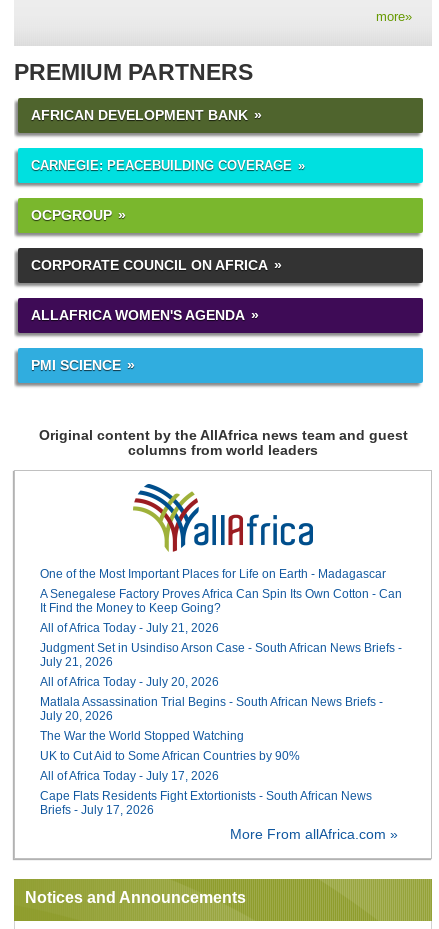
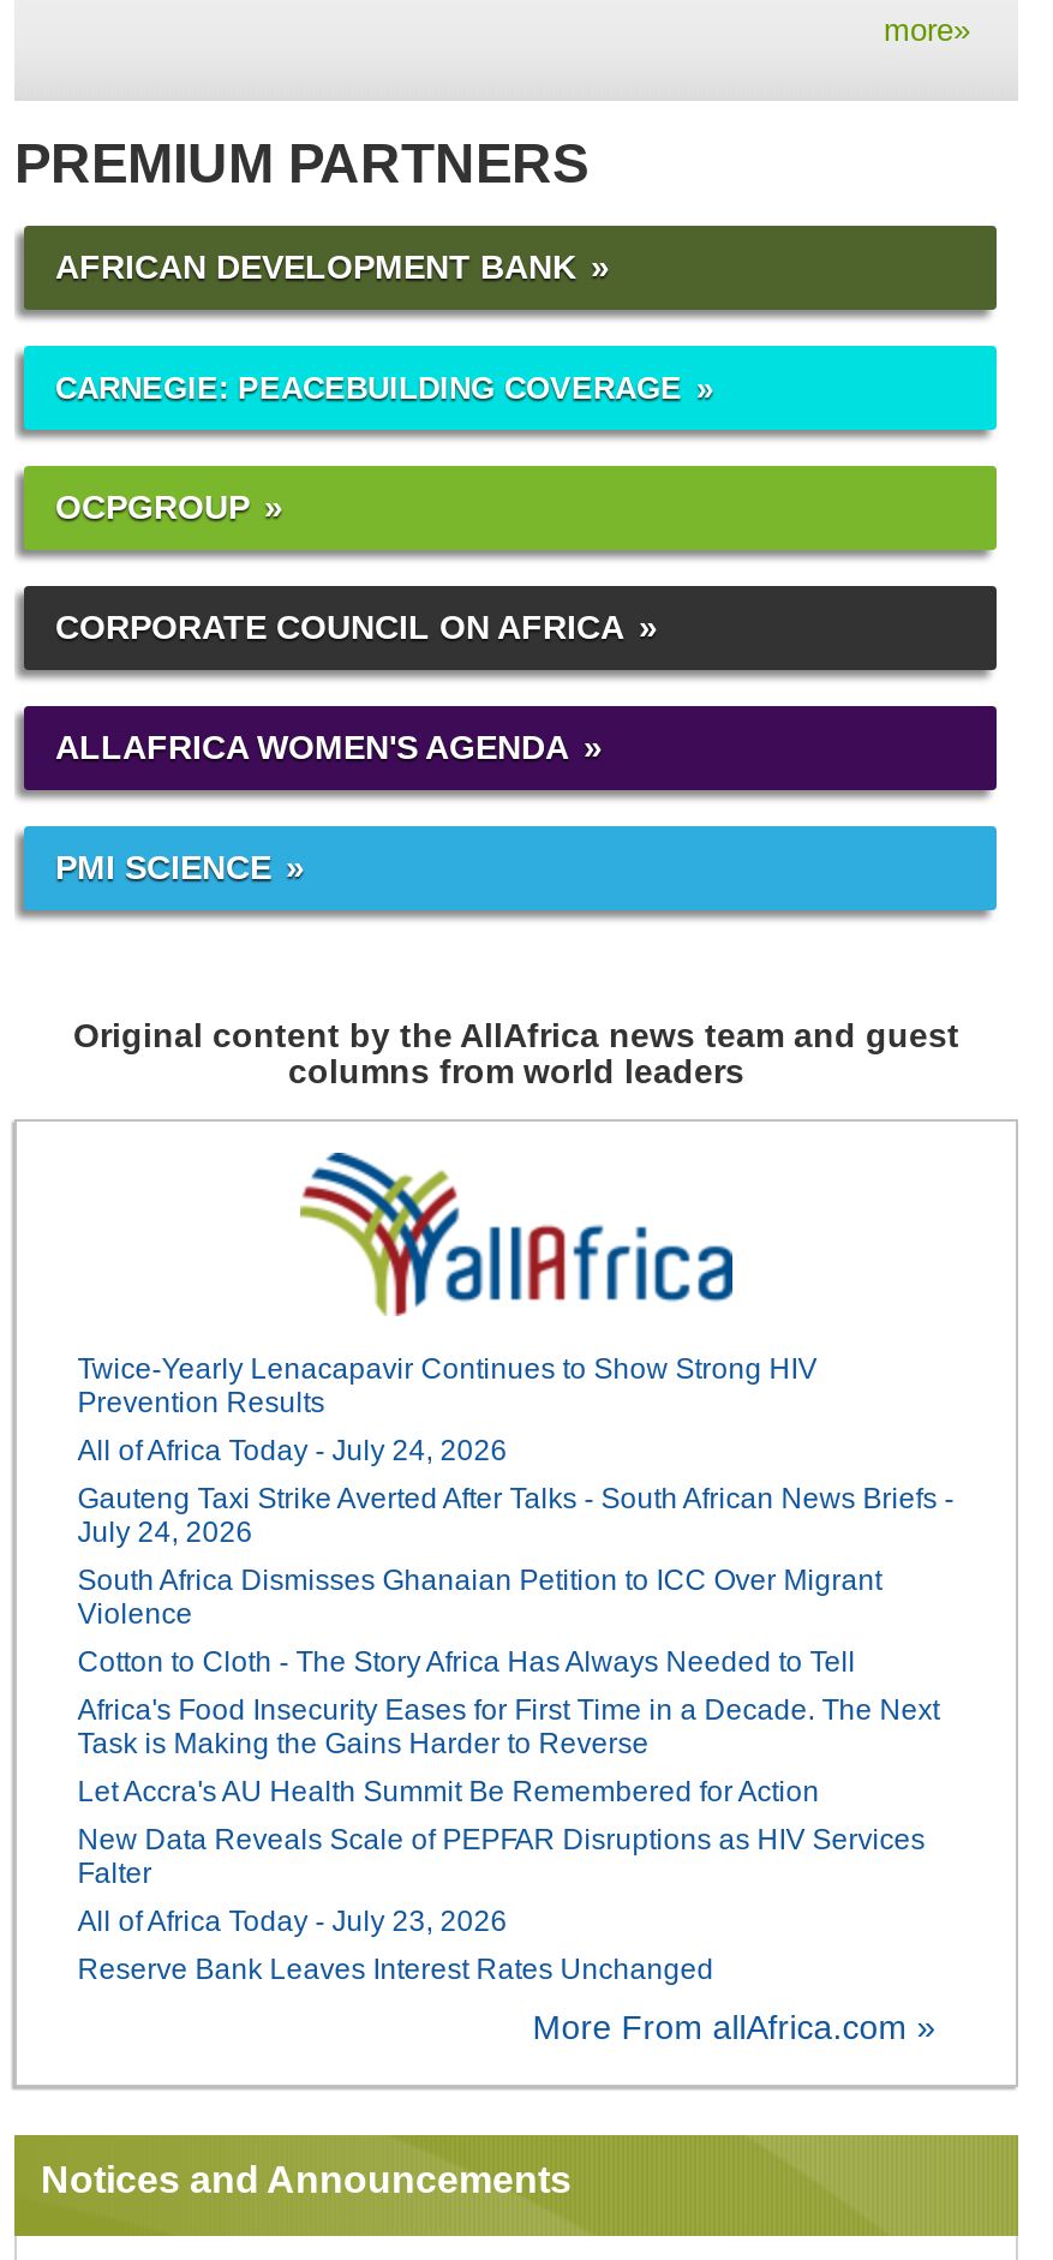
[40,566,402,816] One of the Most Important Places for Life on Earth - Madagascar | A Senegalese Factory Proves Africa Can Spin Its Own Cotton - Can | It Find the Money to Keep Going? | All of Africa Today - July 21, 2026 | Judgment Set in Usindiso Arson Case - South African News Briefs - | July 21, 2026 | All of Africa Today - July 20, 2026 | Matlala Assassination Trial Begins - South African News Briefs - | July 20, 2026 | The War the World Stopped Watching | UK to Cut Aid to Some African Countries by 90% | All of Africa Today - July 17, 2026 | Cape Flats Residents Fight Extortionists - South African News | Briefs - July 17, 2026 -> [78,1353,954,1987] Twice-Yearly Lenacapavir Continues to Show Strong HIV | Prevention Results | All of Africa Today - July 24, 2026 | Gauteng Taxi Strike Averted After Talks - South African News Briefs - | July 24, 2026 | South Africa Dismisses Ghanaian Petition to ICC Over Migrant | Violence | Cotton to Cloth - The Story Africa Has Always Needed to Tell | Africa's Food Insecurity Eases for First Time in a Decade. The Next | Task is Making the Gains Harder to Reverse | Let Accra's AU Health Summit Be Remembered for Action | New Data Reveals Scale of PEPFAR Disruptions as HIV Services | Falter | All of Africa Today - July 23, 2026 | Reserve Bank Leaves Interest Rates Unchanged

